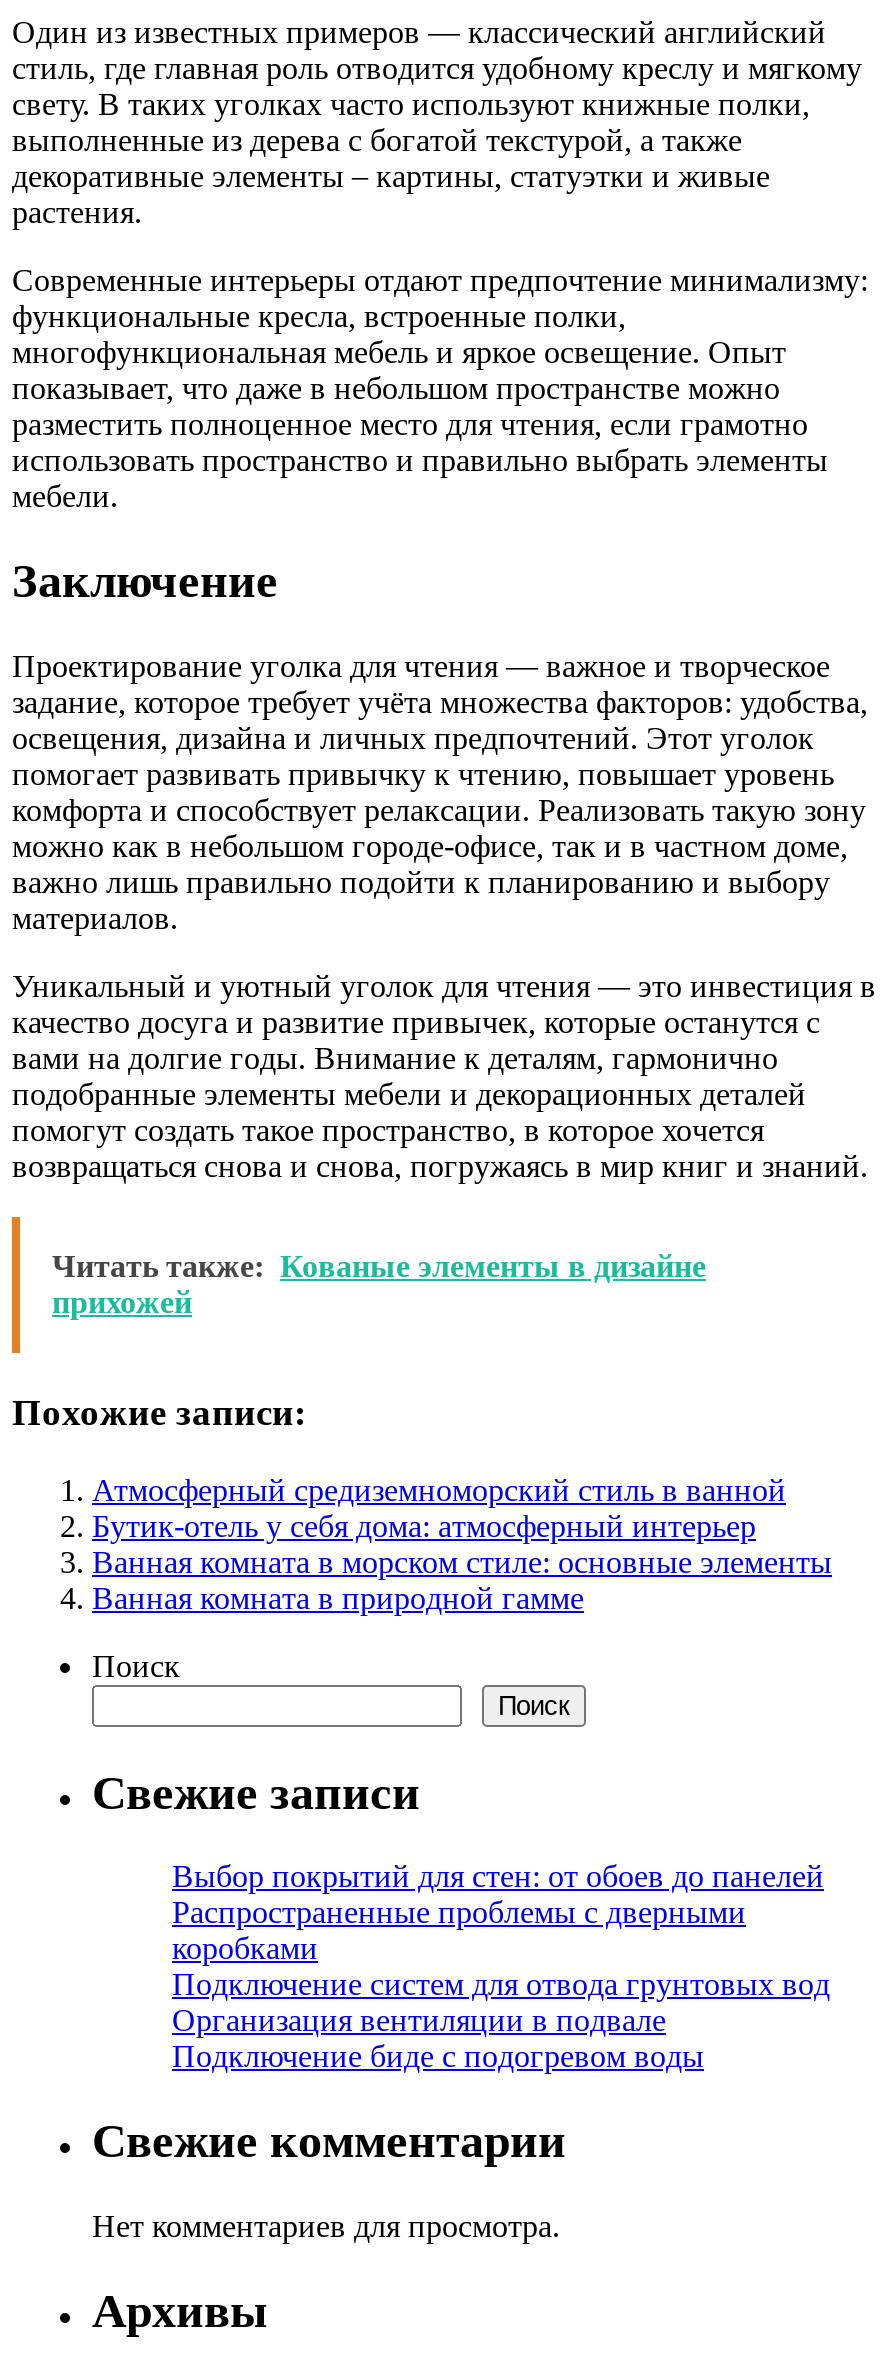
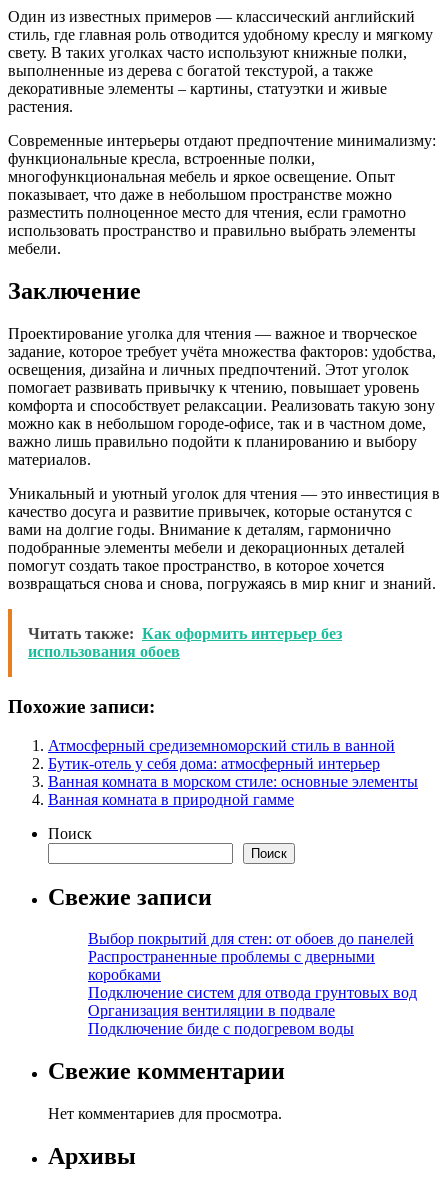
[52,1249,706,1319] Читать также: Кованые элементы в дизайне | прихожей -> [28,625,342,660] Читать также: Как оформить интерьер без | использования обоев

